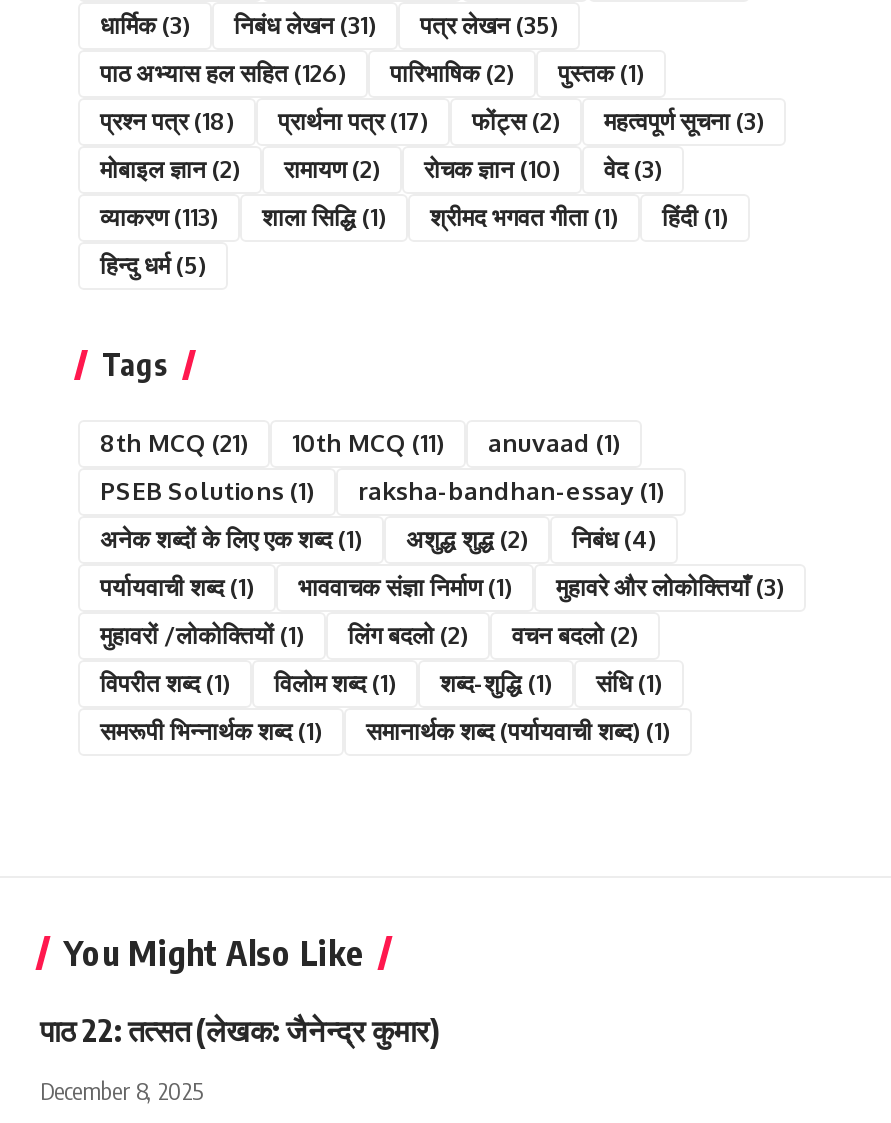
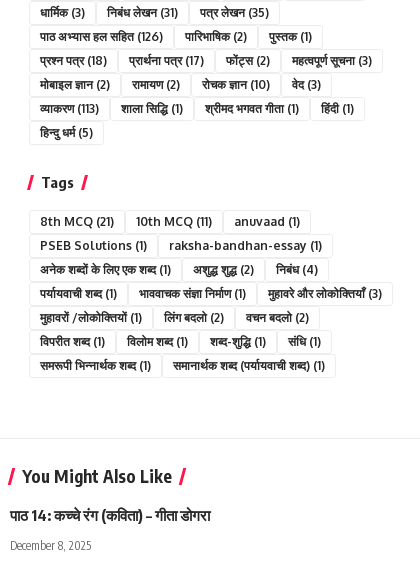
[40,1012,440,1048] पाठ 22: तत्सत (लेखक: जैनेन्द्र कुमार) -> [10,506,210,524] पाठ 14: कच्चे रंग (कविता) – गीता डोगरा

